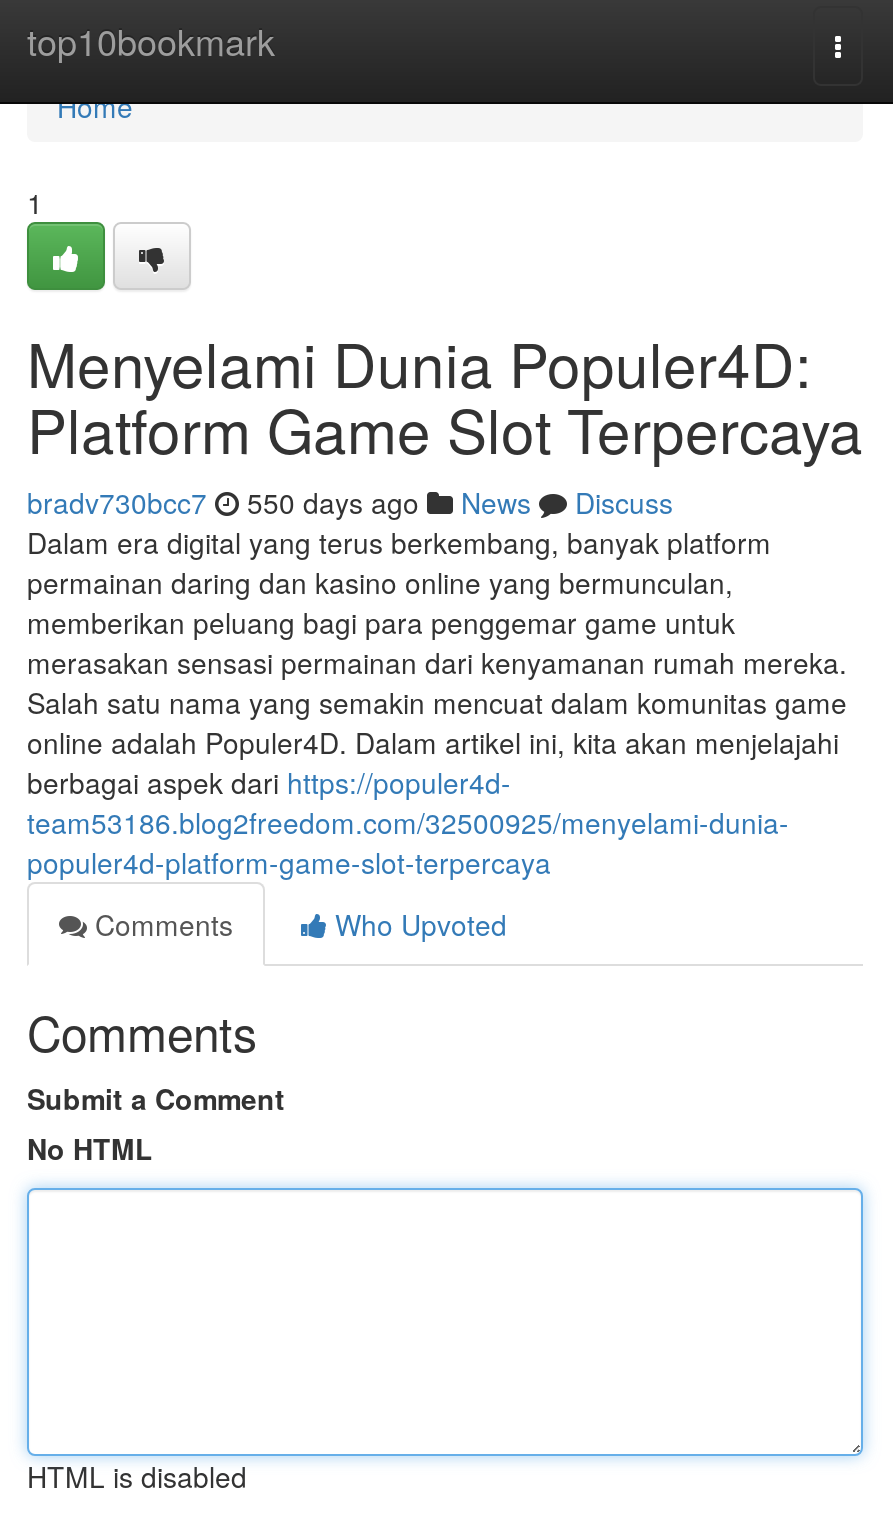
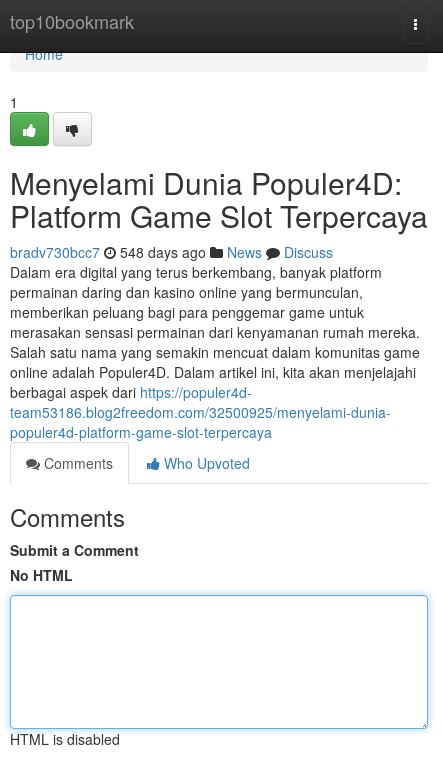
[27,482,673,522] bradv730bcc7 550 days ago News Discuss -> [10,242,333,262] bradv730bcc7 548 days ago News Discuss

